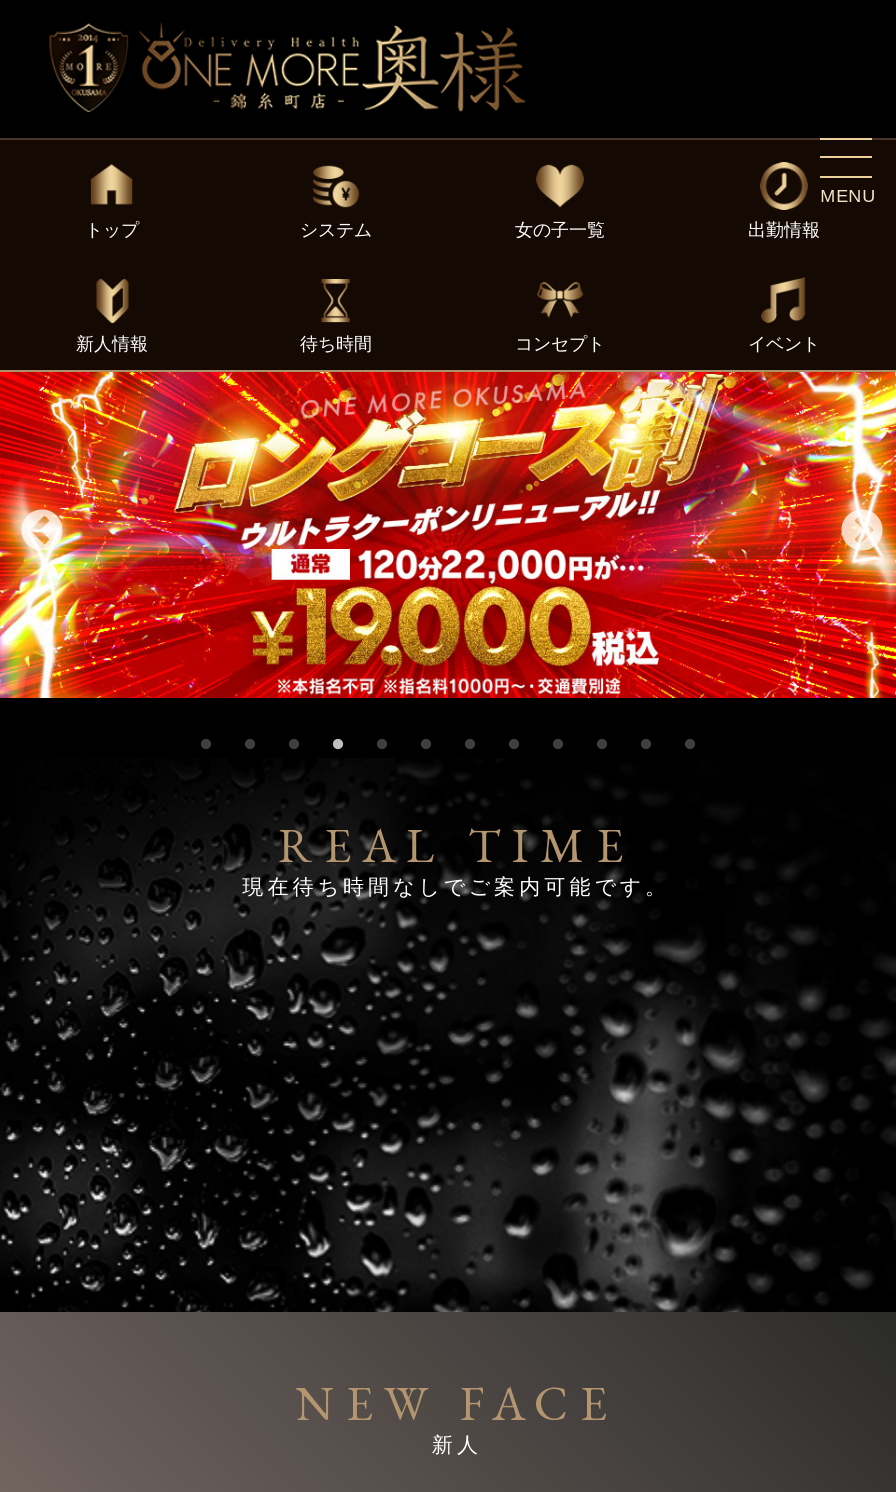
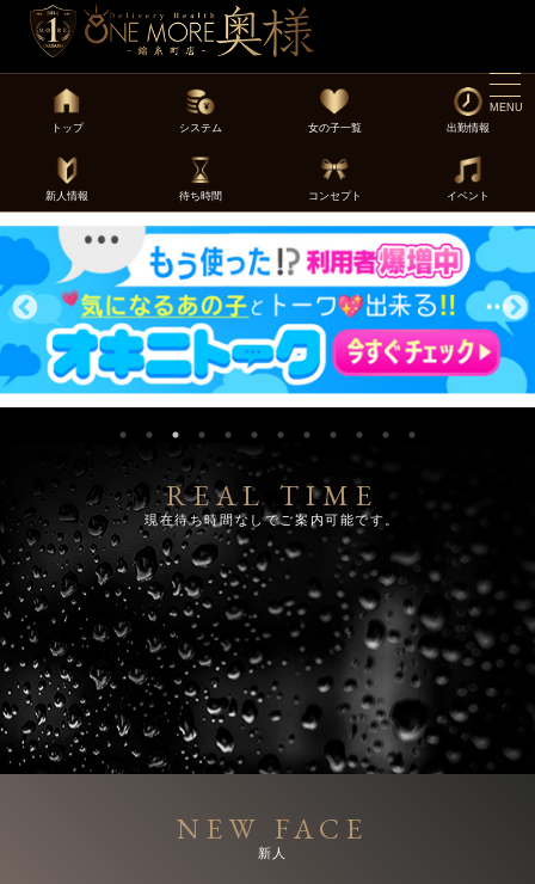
[6,370,890,700] [image] -> [4,211,531,409] [image]

